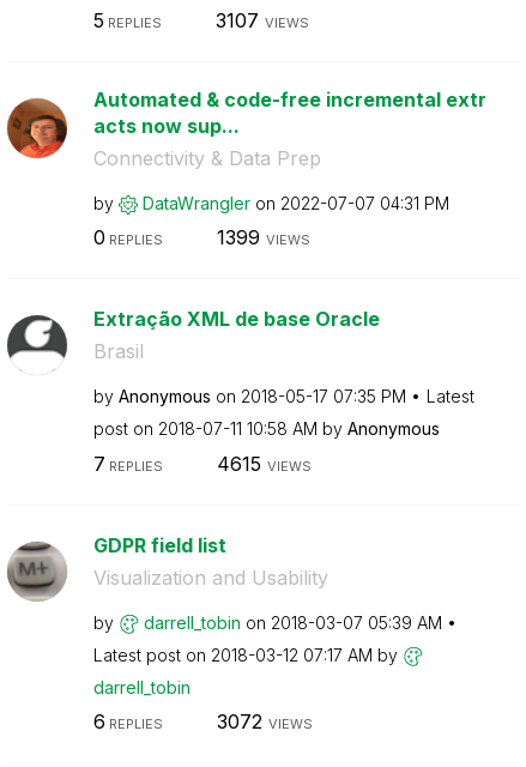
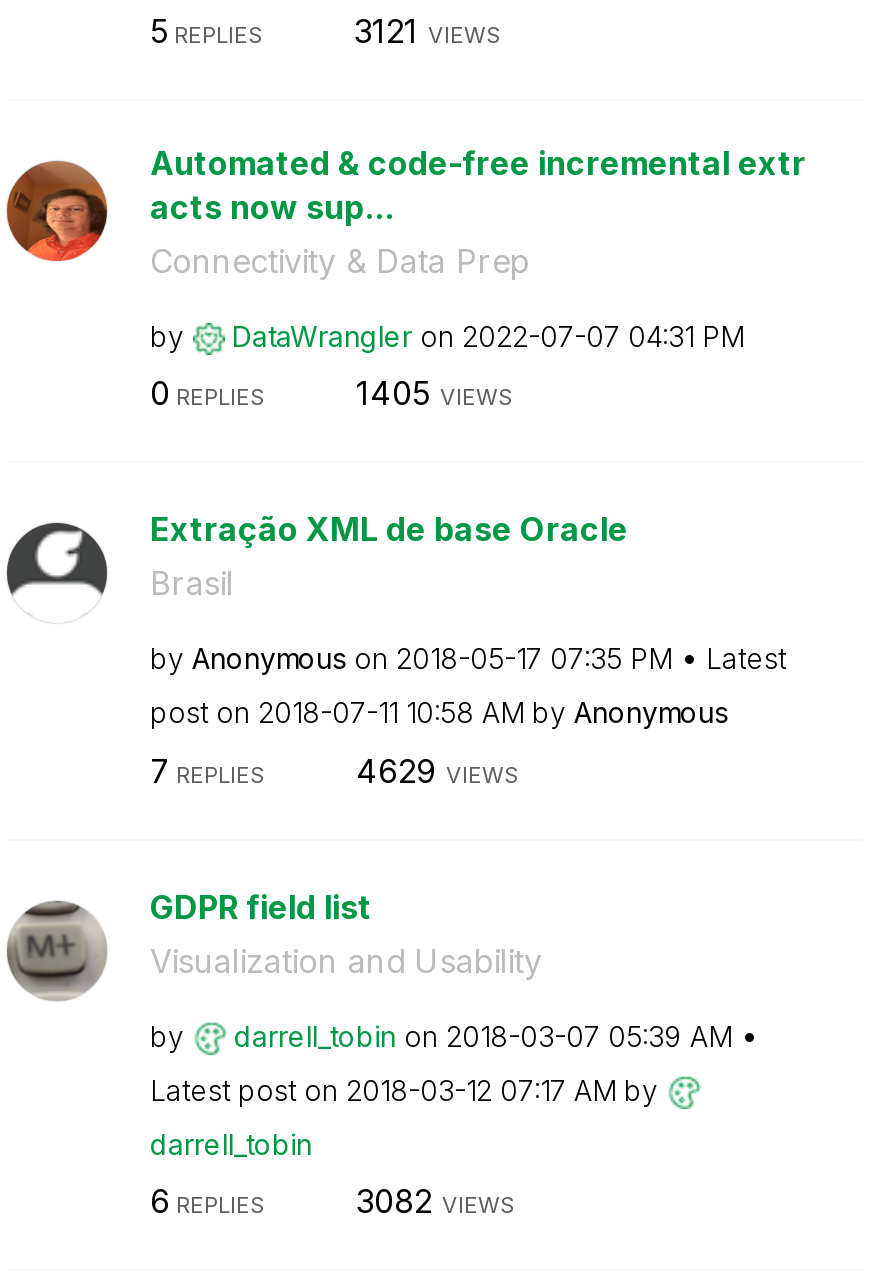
[215,8,309,32] 3107 VIEWS -> [354,10,502,50] 3121 VIEWS
[216,225,310,249] 1399 VIEWS -> [356,373,514,413] 1405 VIEWS
[216,451,311,475] 4615 VIEWS -> [356,750,520,790] 4629 VIEWS
[216,709,312,733] 3072 VIEWS -> [356,1181,516,1221] 3082 VIEWS

